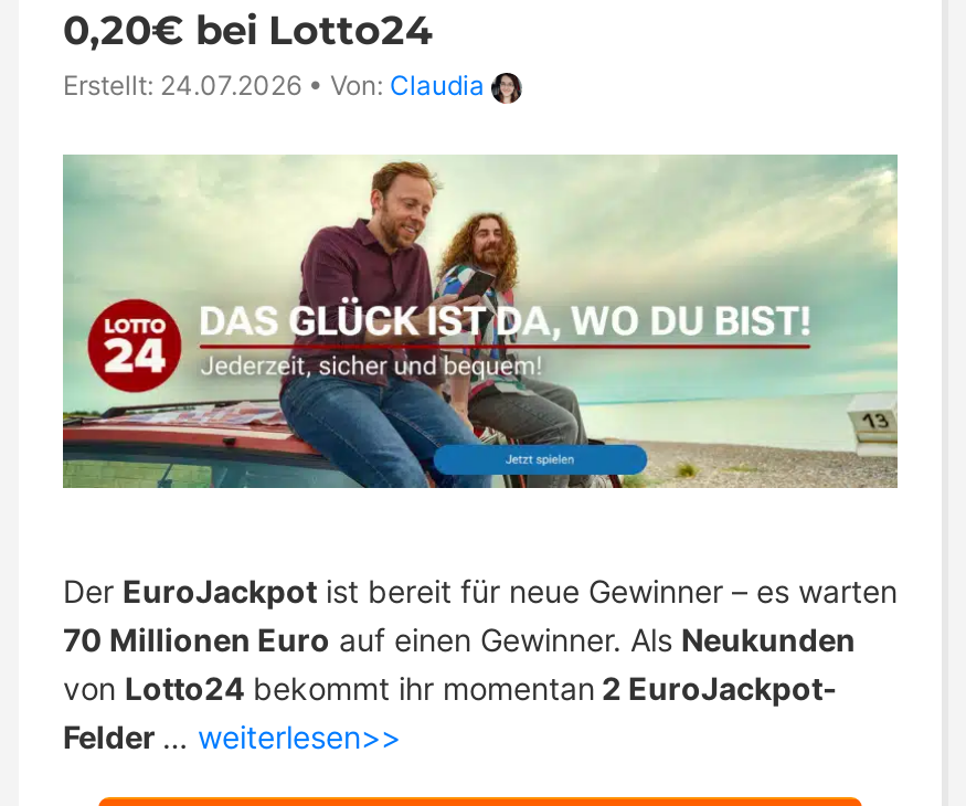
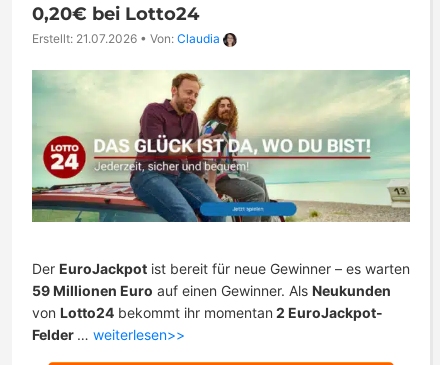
[63,69,485,102] Erstellt: 24.07.2026 • Von: Claudia -> [32,31,220,46] Erstellt: 21.07.2026 • Von: Claudia
[63,622,856,659] 70 Millionen Euro auf einen Gewinner. Als Neukunden -> [32,282,391,299] 59 Millionen Euro auf einen Gewinner. Als Neukunden

